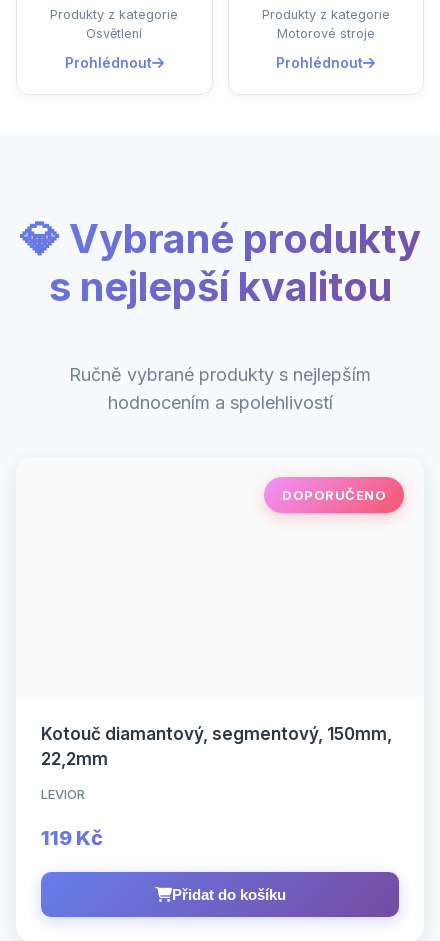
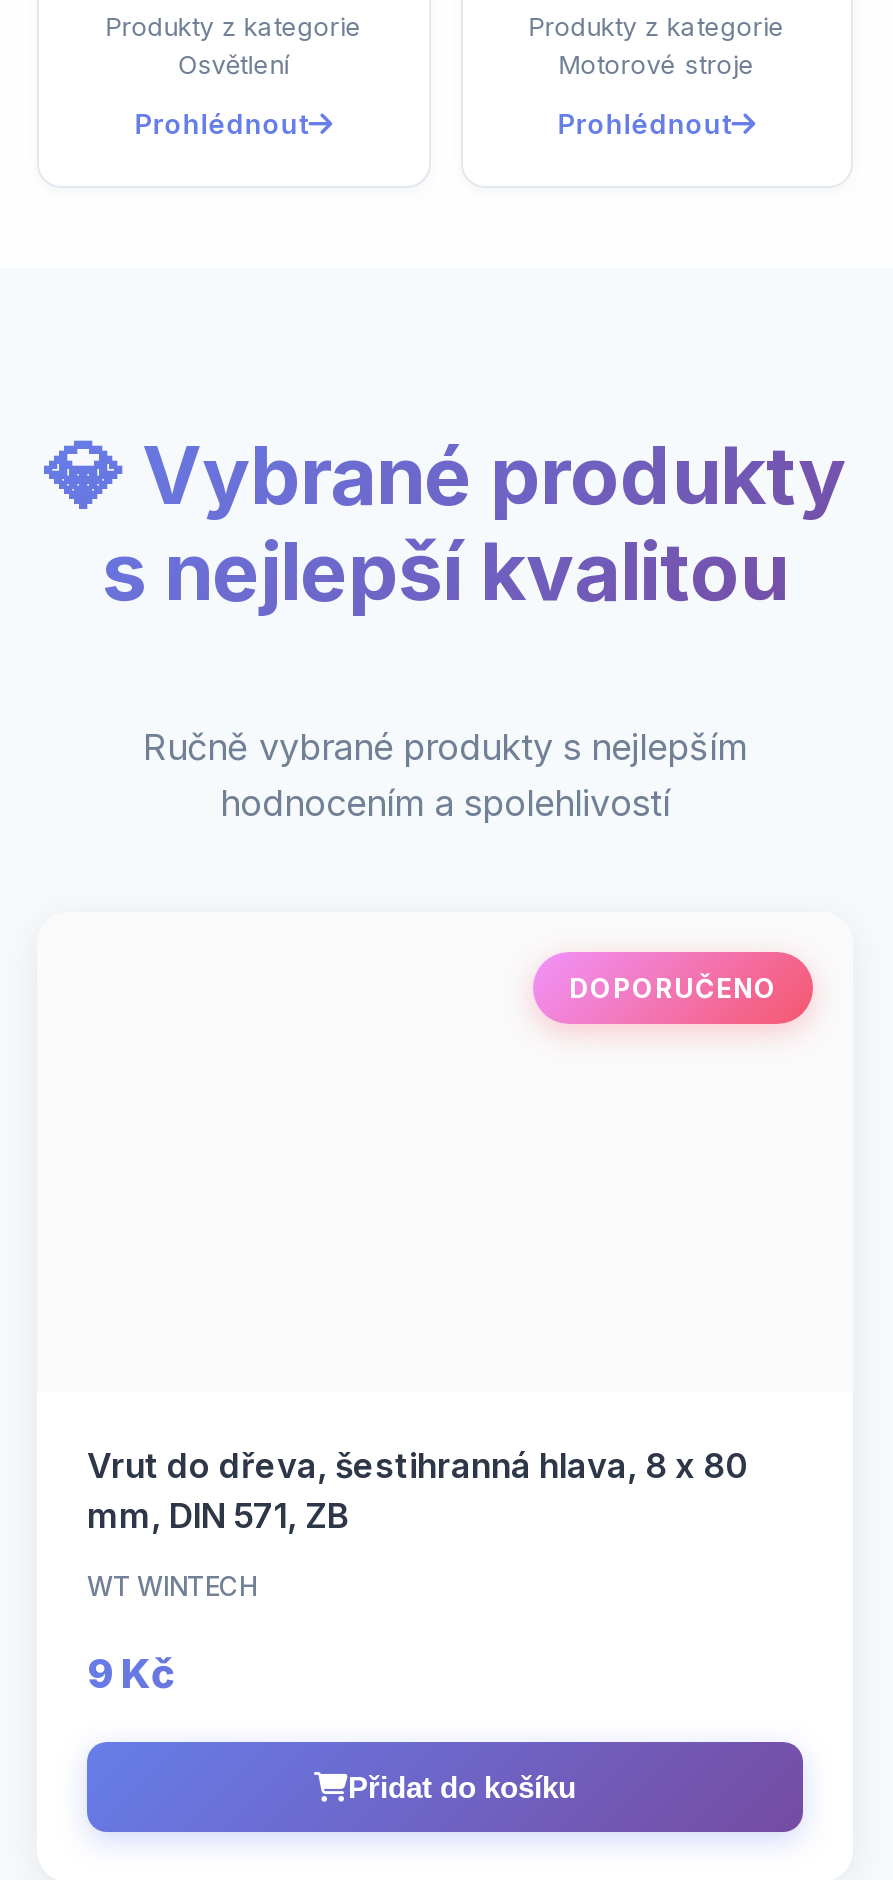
[41,724,392,769] Kotouč diamantový, segmentový, 150mm, | 22,2mm -> [87,1446,747,1536] Vrut do dřeva, šestihranná hlava, 8 x 80 | mm, DIN 571, ZB
[41,786,85,802] LEVIOR -> [87,1570,257,1602] WT WINTECH
[41,826,103,850] 119 Kč -> [87,1650,175,1698] 9 Kč

